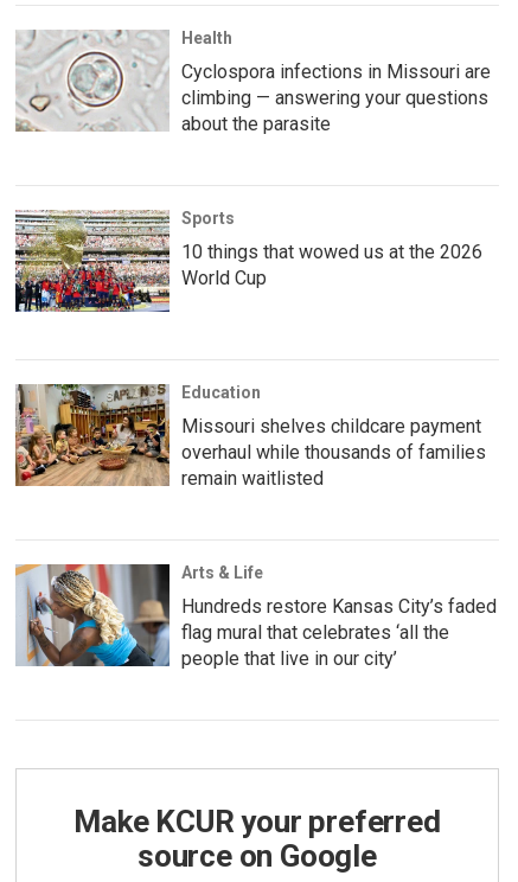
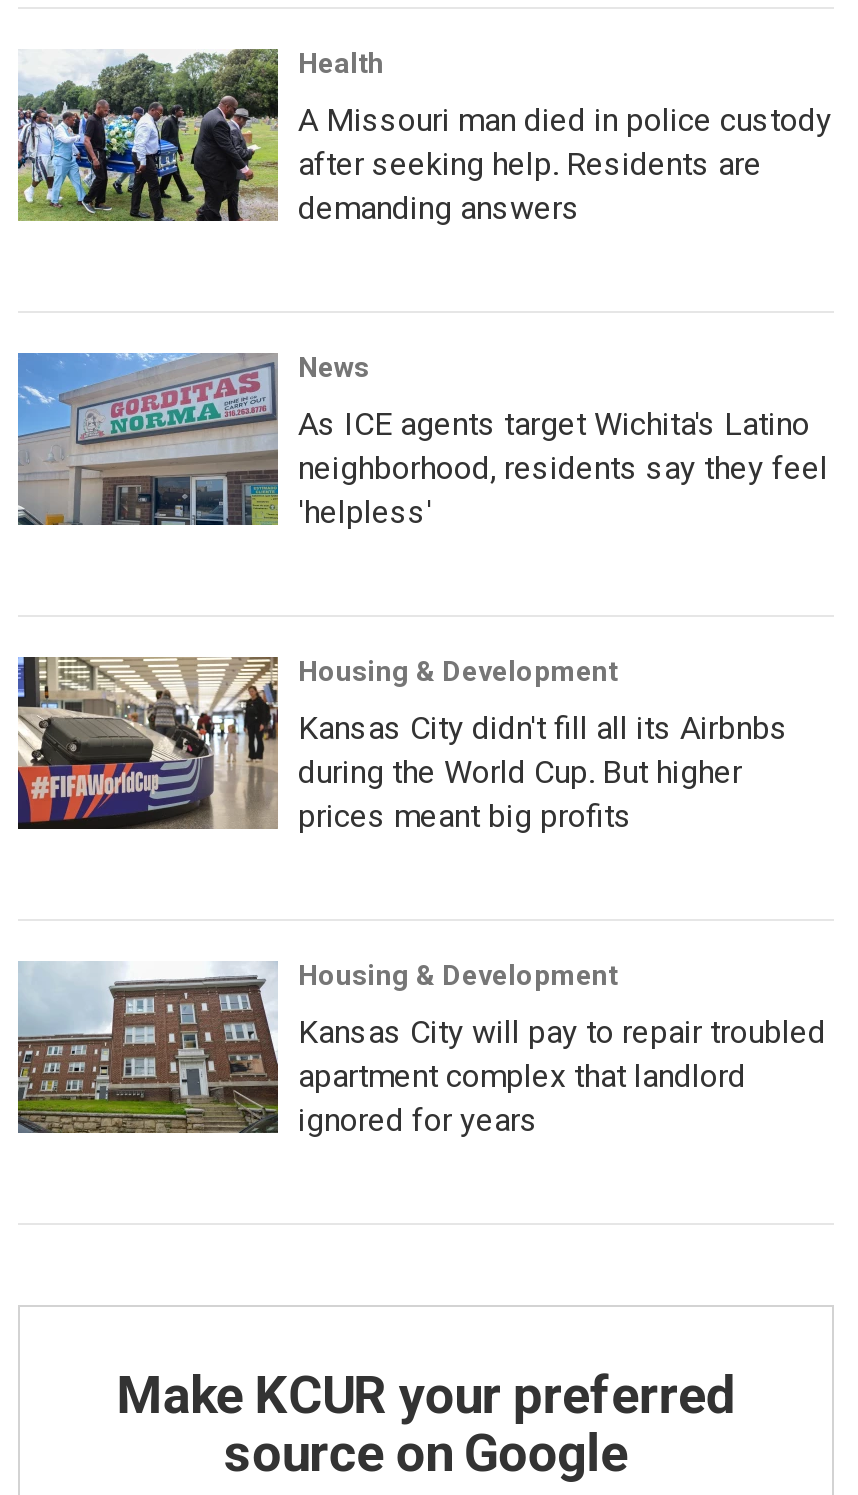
[15,30,491,135] [image] | Cyclospora infections in Missouri are | climbing — answering your questions | about the parasite -> [16,49,832,227] [image] | A Missouri man died in police custody | after seeking help. Residents are | demanding answers
[14,209,235,313] [image] | Sports -> [16,351,370,527] [image] | News
[181,241,482,289] 10 things that wowed us at the 2026 | World Cup -> [298,405,828,531] As ICE agents target Wichita's Latino | neighborhood, residents say they feel | 'helpless'
[14,383,261,487] [image] | Education -> [16,655,618,831] [image] | Housing & Development
[181,415,486,490] Missouri shelves childcare payment | overhaul while thousands of families | remain waitlisted -> [298,709,788,835] Kansas City didn't fill all its Airbnbs | during the World Cup. But higher | prices meant big profits
[14,563,263,667] [image] | Arts & Life -> [16,959,618,1135] [image] | Housing & Development
[181,595,497,670] Hundreds restore Kansas City’s faded | flag mural that celebrates ‘all the | people that live in our city’ -> [298,1013,826,1139] Kansas City will pay to repair troubled | apartment complex that landlord | ignored for years

